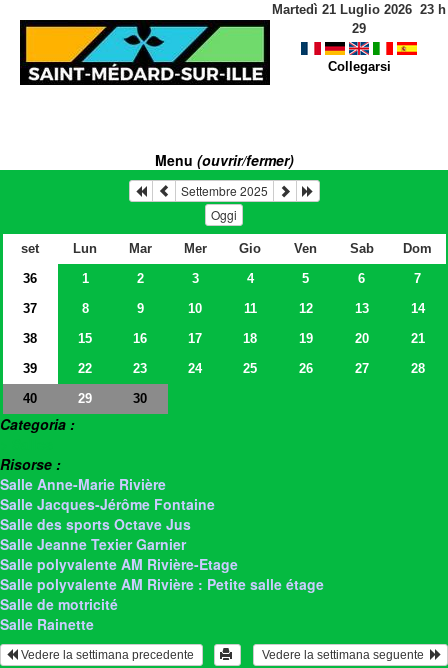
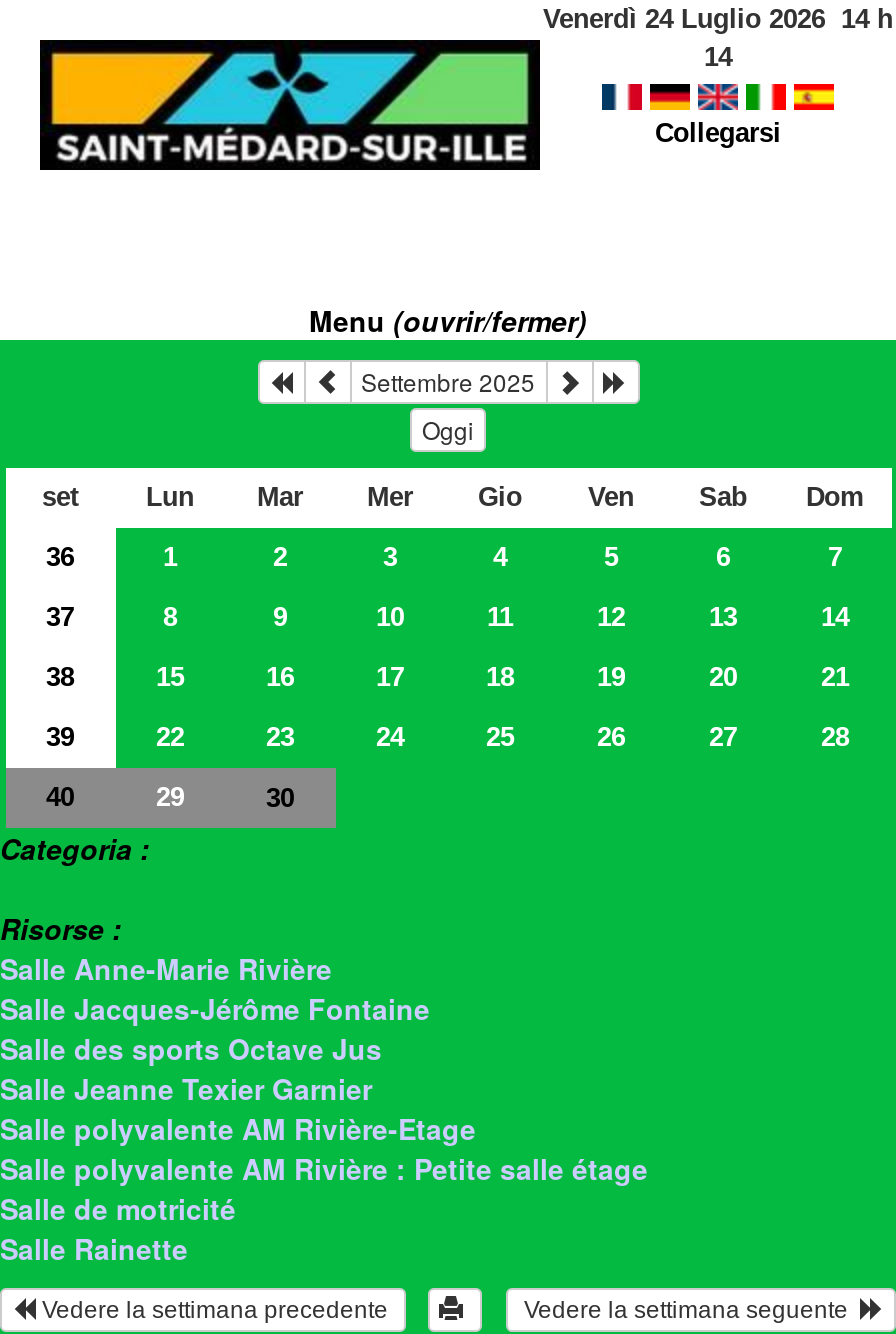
[272,2,446,17] Martedì 21 Luglio 2026 23 h -> [543,4,893,34] Venerdì 24 Luglio 2026 14 h
[352,21,366,36] 29 -> [704,42,732,72] 14

